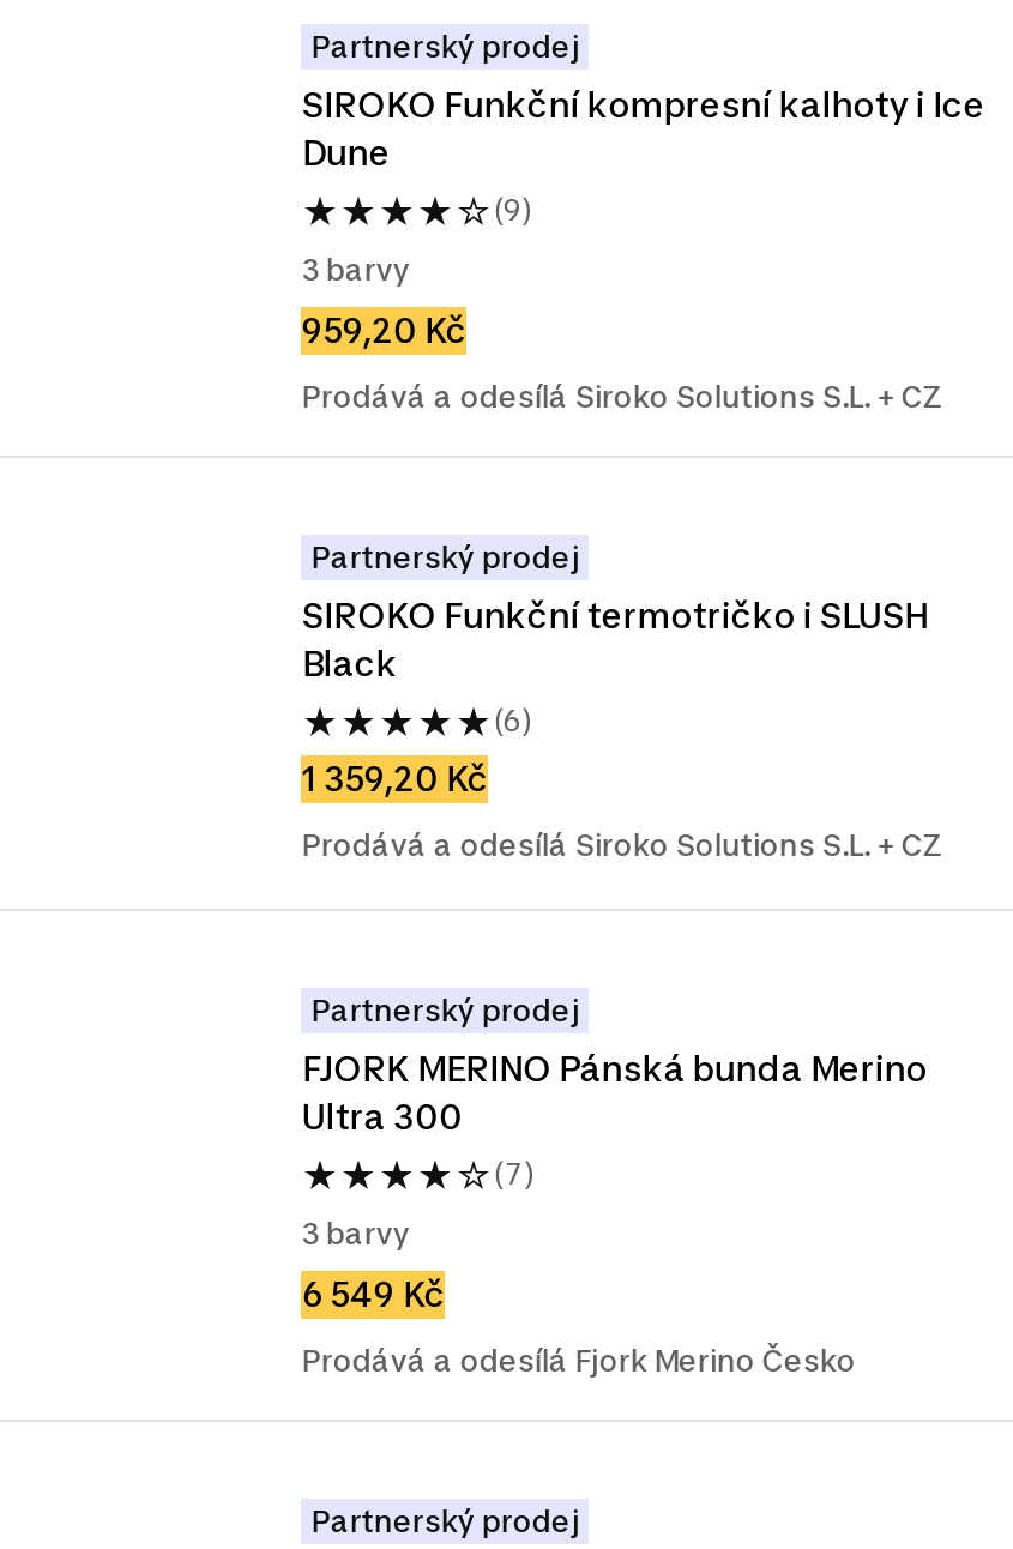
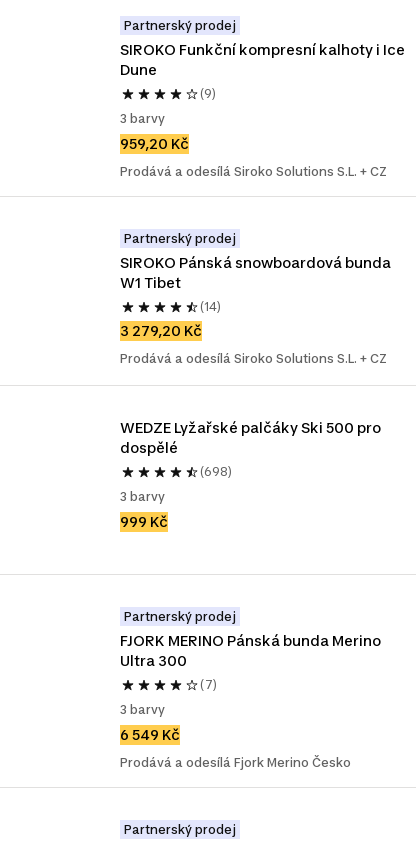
[302,595,927,683] SIROKO Funkční termotričko i SLUSH | Black -> [120,254,391,291] SIROKO Pánská snowboardová bunda | W1 Tibet
[493,703,532,739] (6) -> [200,299,221,314] (14)
[302,758,489,798] 1 359,20 Kč -> [120,322,202,339] 3 279,20 Kč
none -> [120,419,381,530] WEDZE Lyžařské palčáky Ski 500 pro | dospělé | (698) | 3 barvy | 999 Kč

